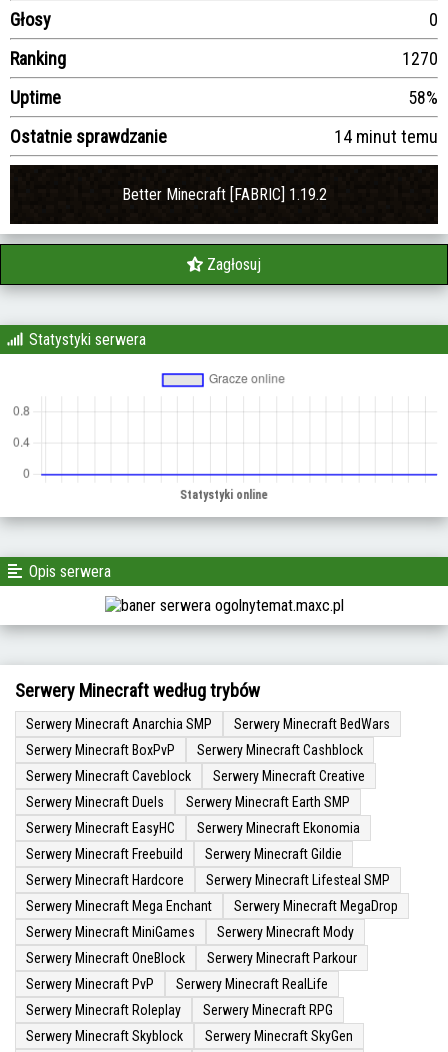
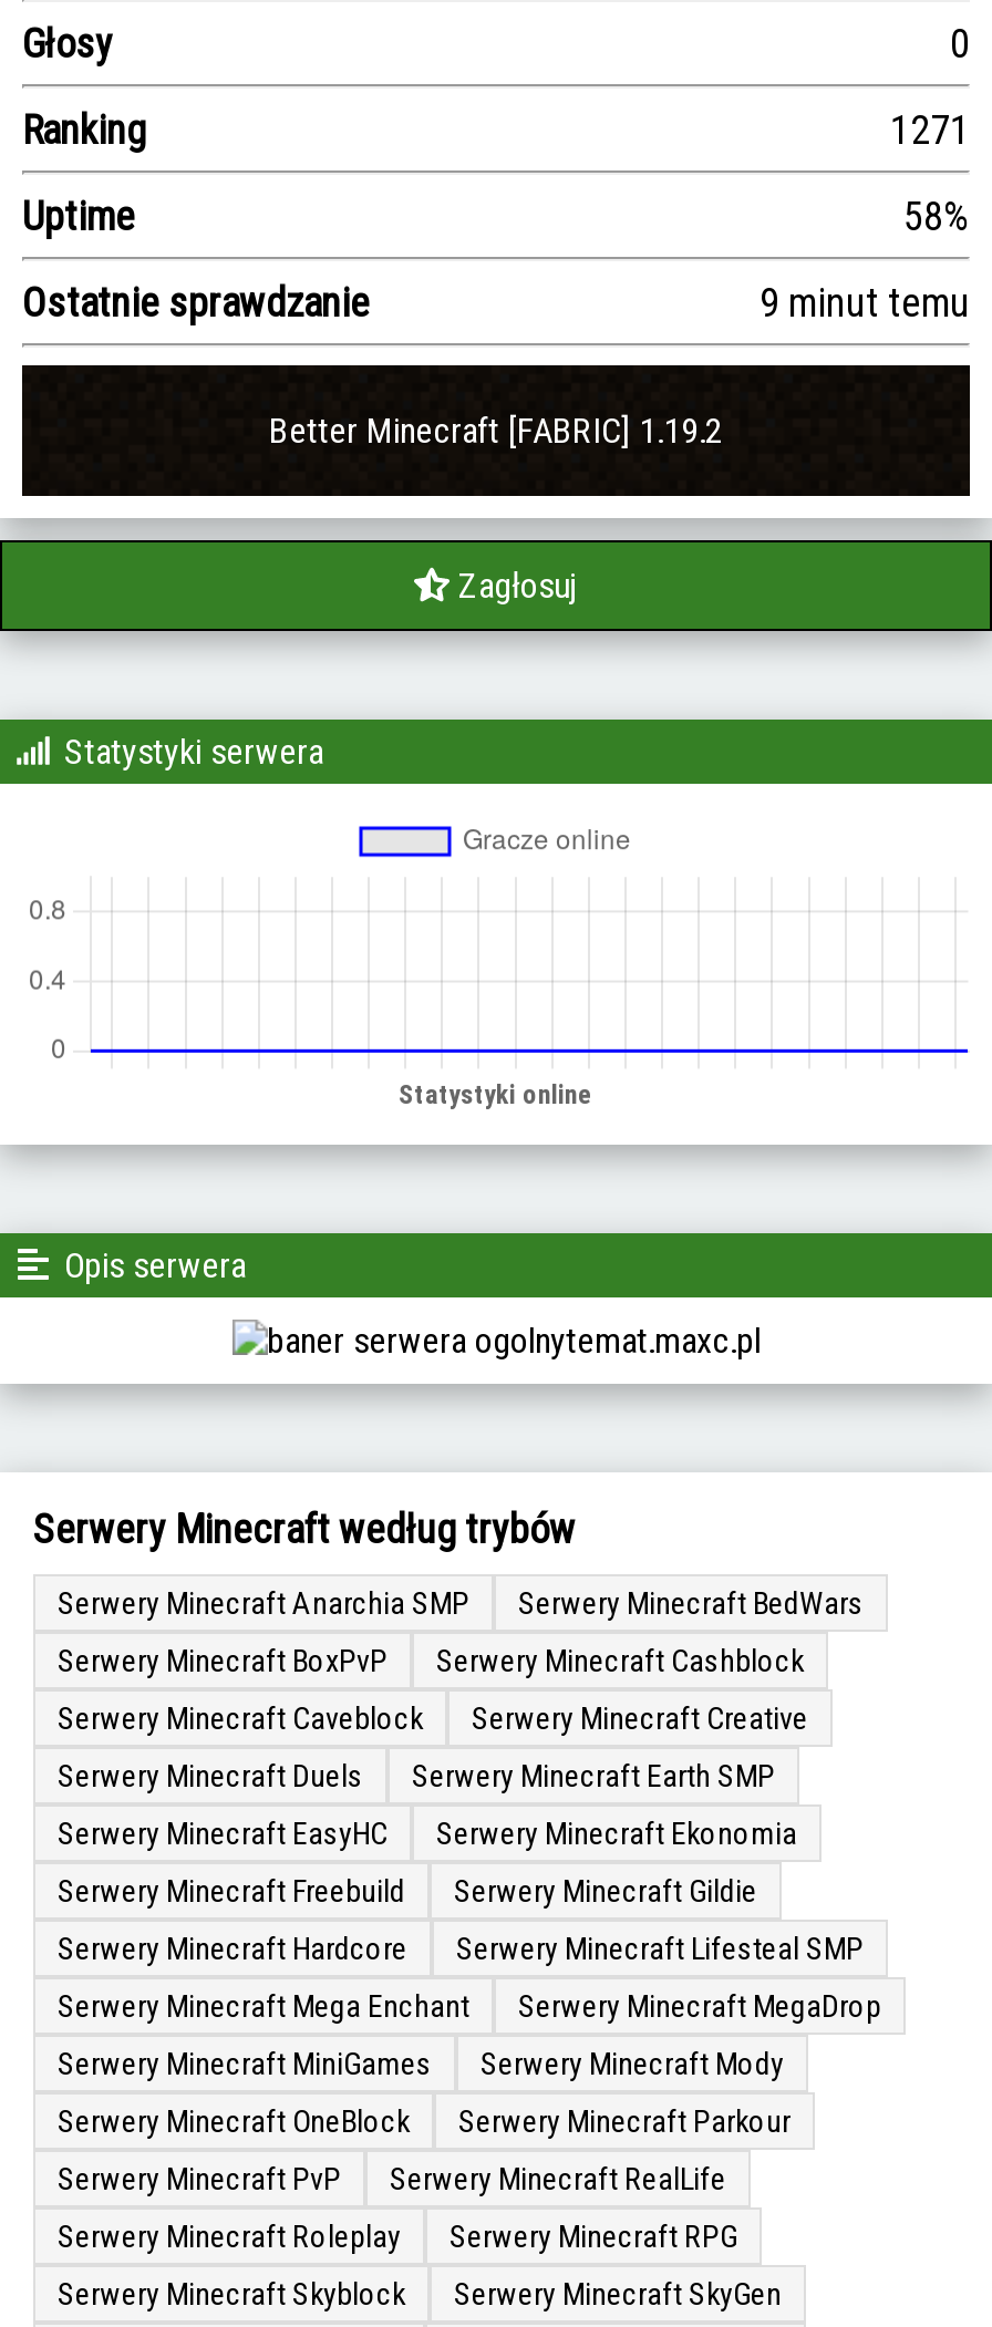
[402,48,438,69] 1270 -> [890,106,970,153] 1271
[334,126,438,147] 14 minut temu -> [759,279,970,325] 9 minut temu

